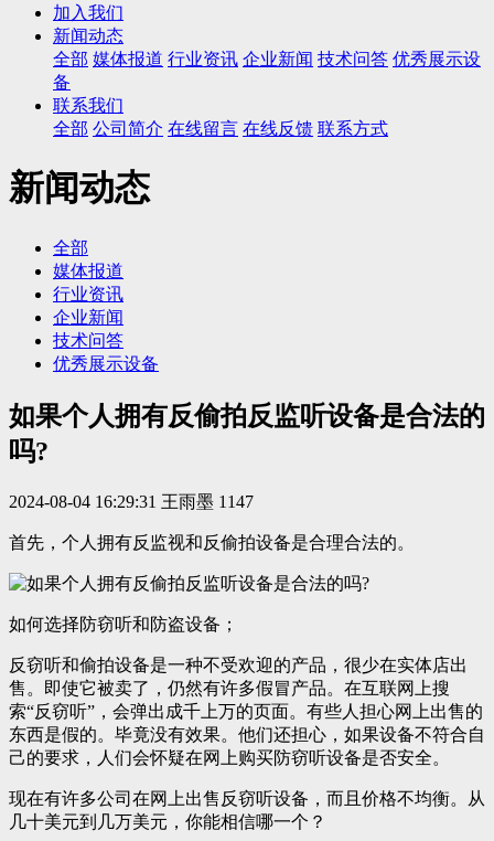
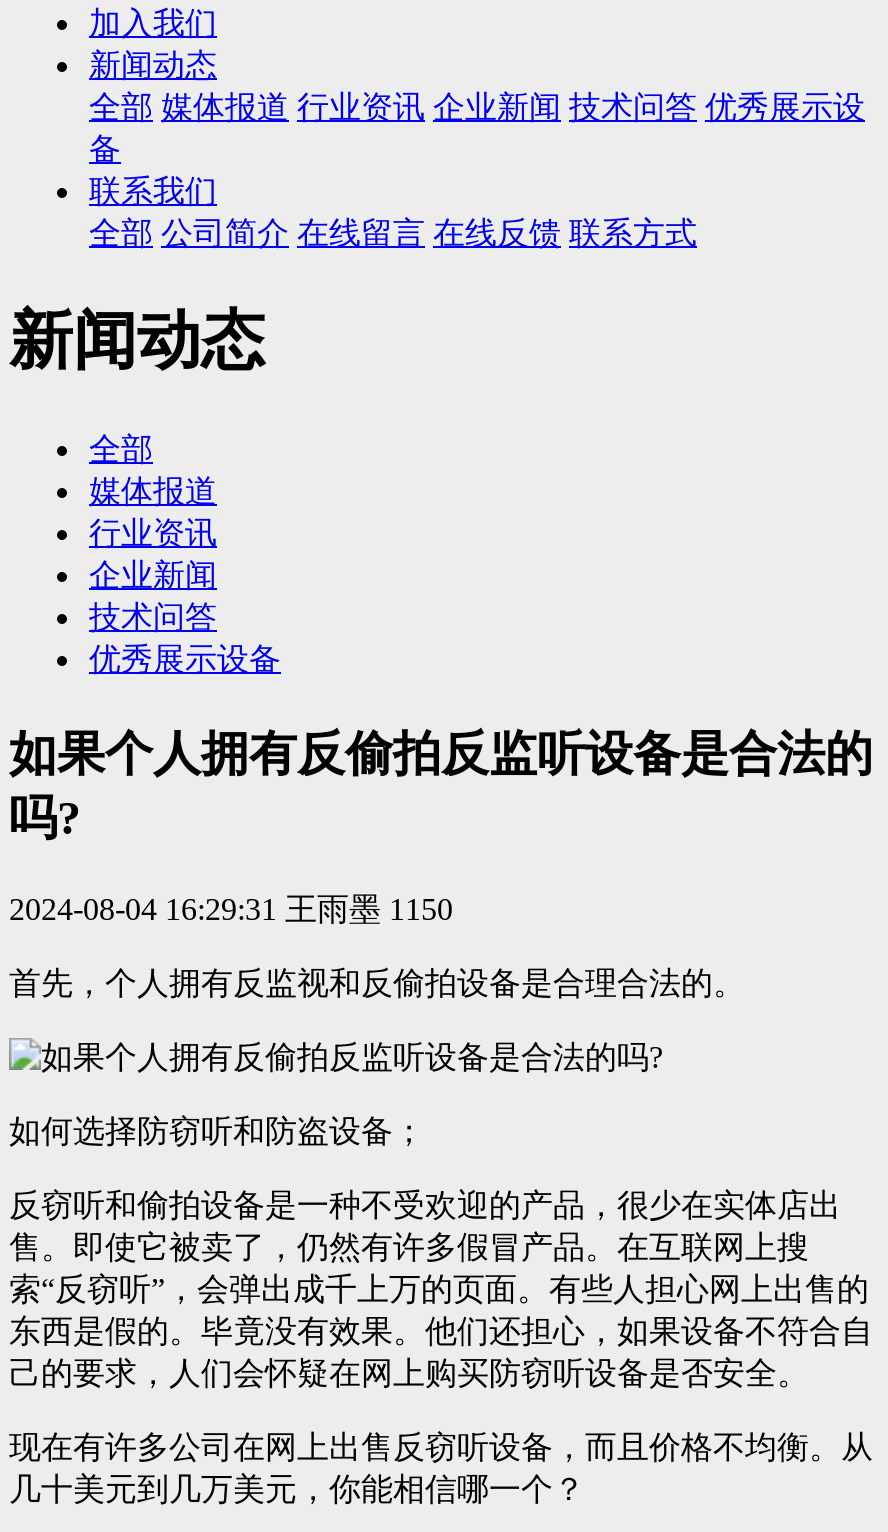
[9,492,254,511] 2024-08-04 16:29:31 王雨墨 1147 -> [9,891,453,925] 2024-08-04 16:29:31 王雨墨 1150

